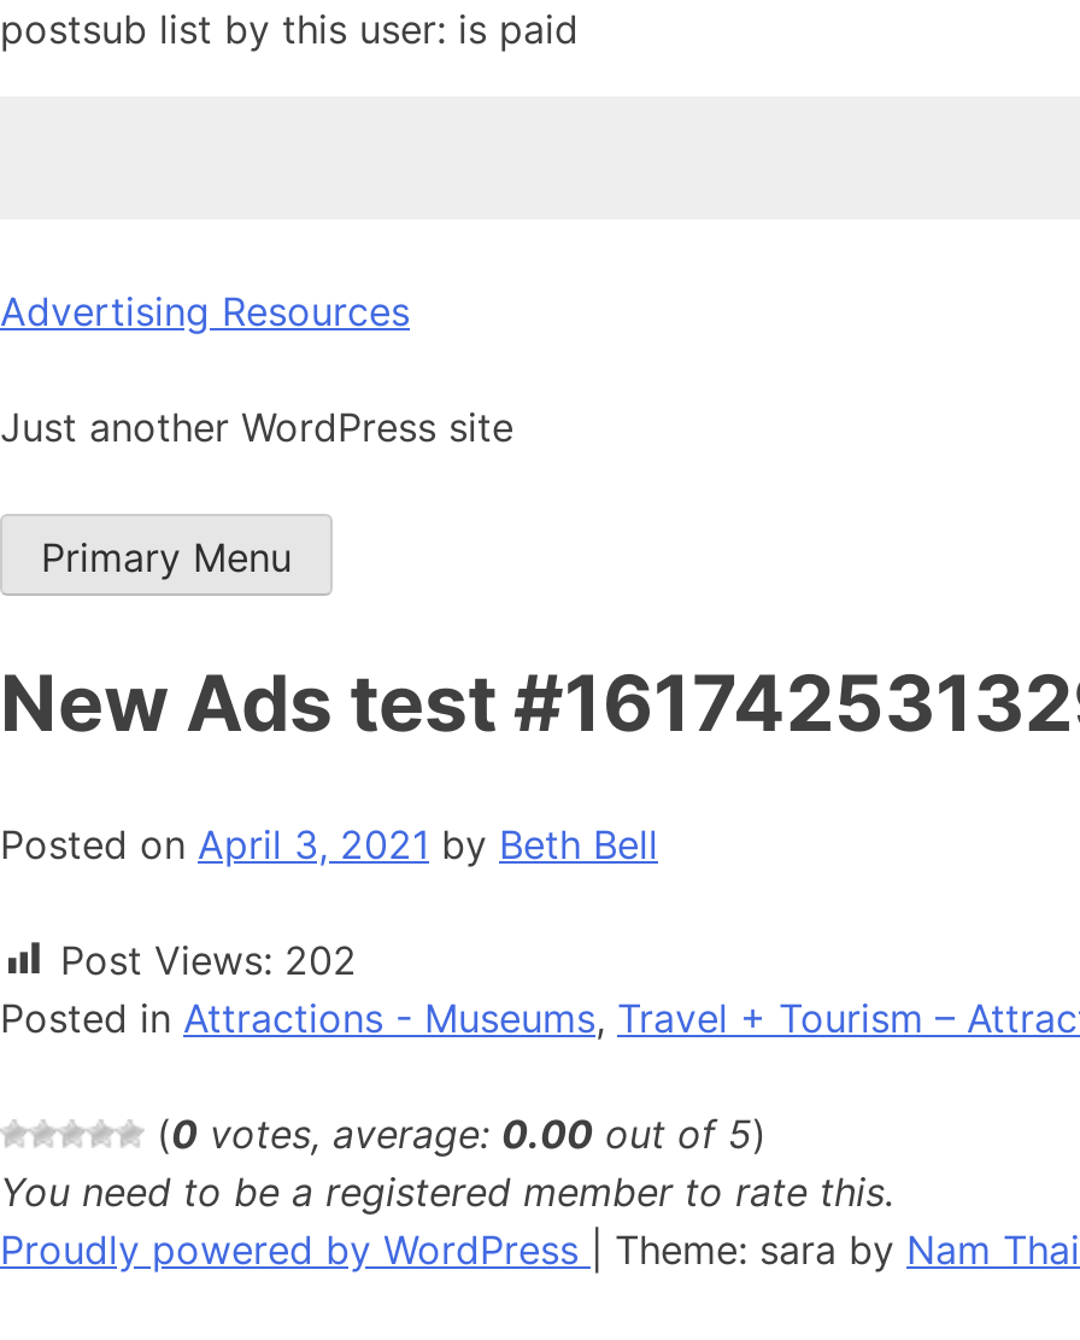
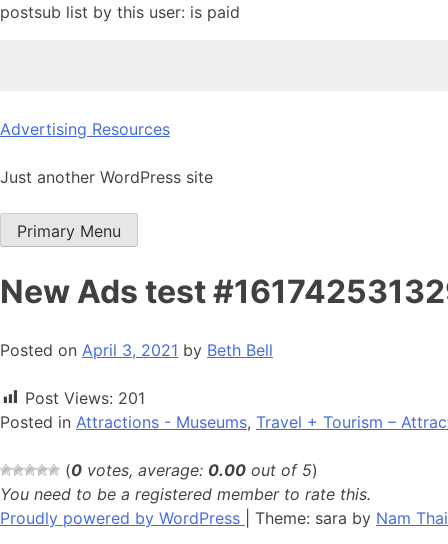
[60,935,357,983] Post Views: 202 -> [25,388,145,408] Post Views: 201

